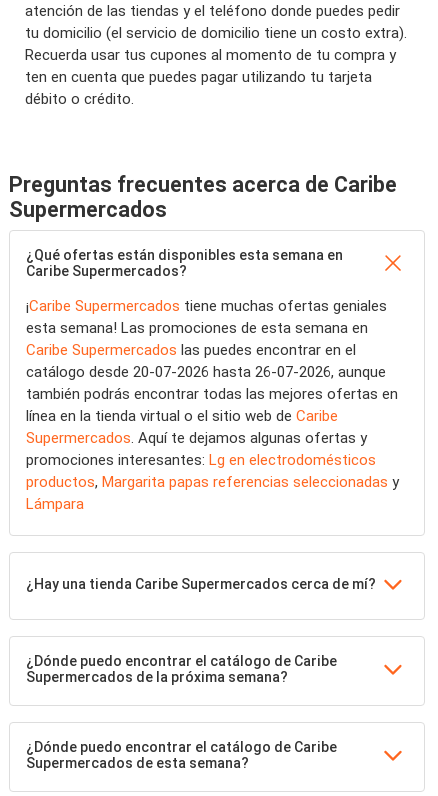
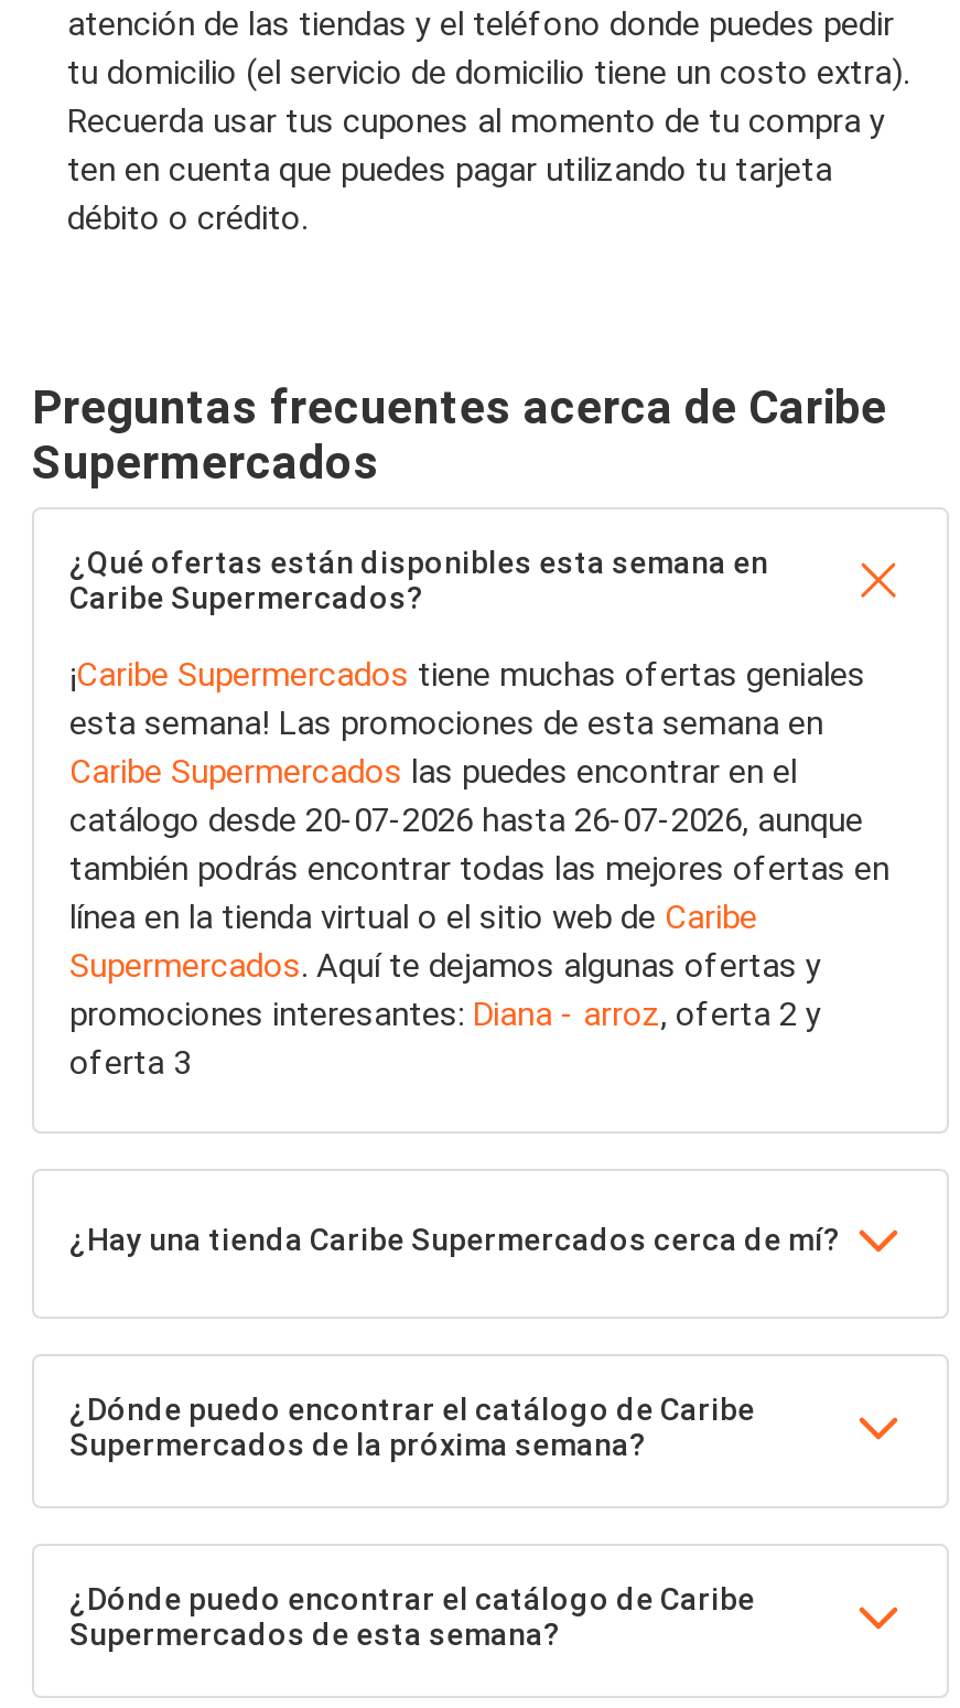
[26,451,399,513] promociones interesantes: Lg en electrodomésticos | productos, Margarita papas referencias seleccionadas y | Lámpara -> [69,995,821,1083] promociones interesantes: Diana - arroz, oferta 2 y | oferta 3

